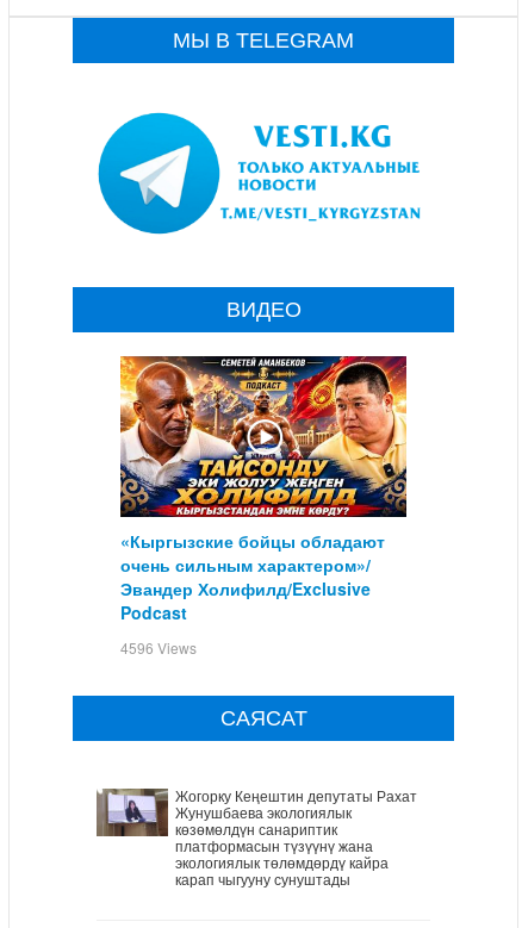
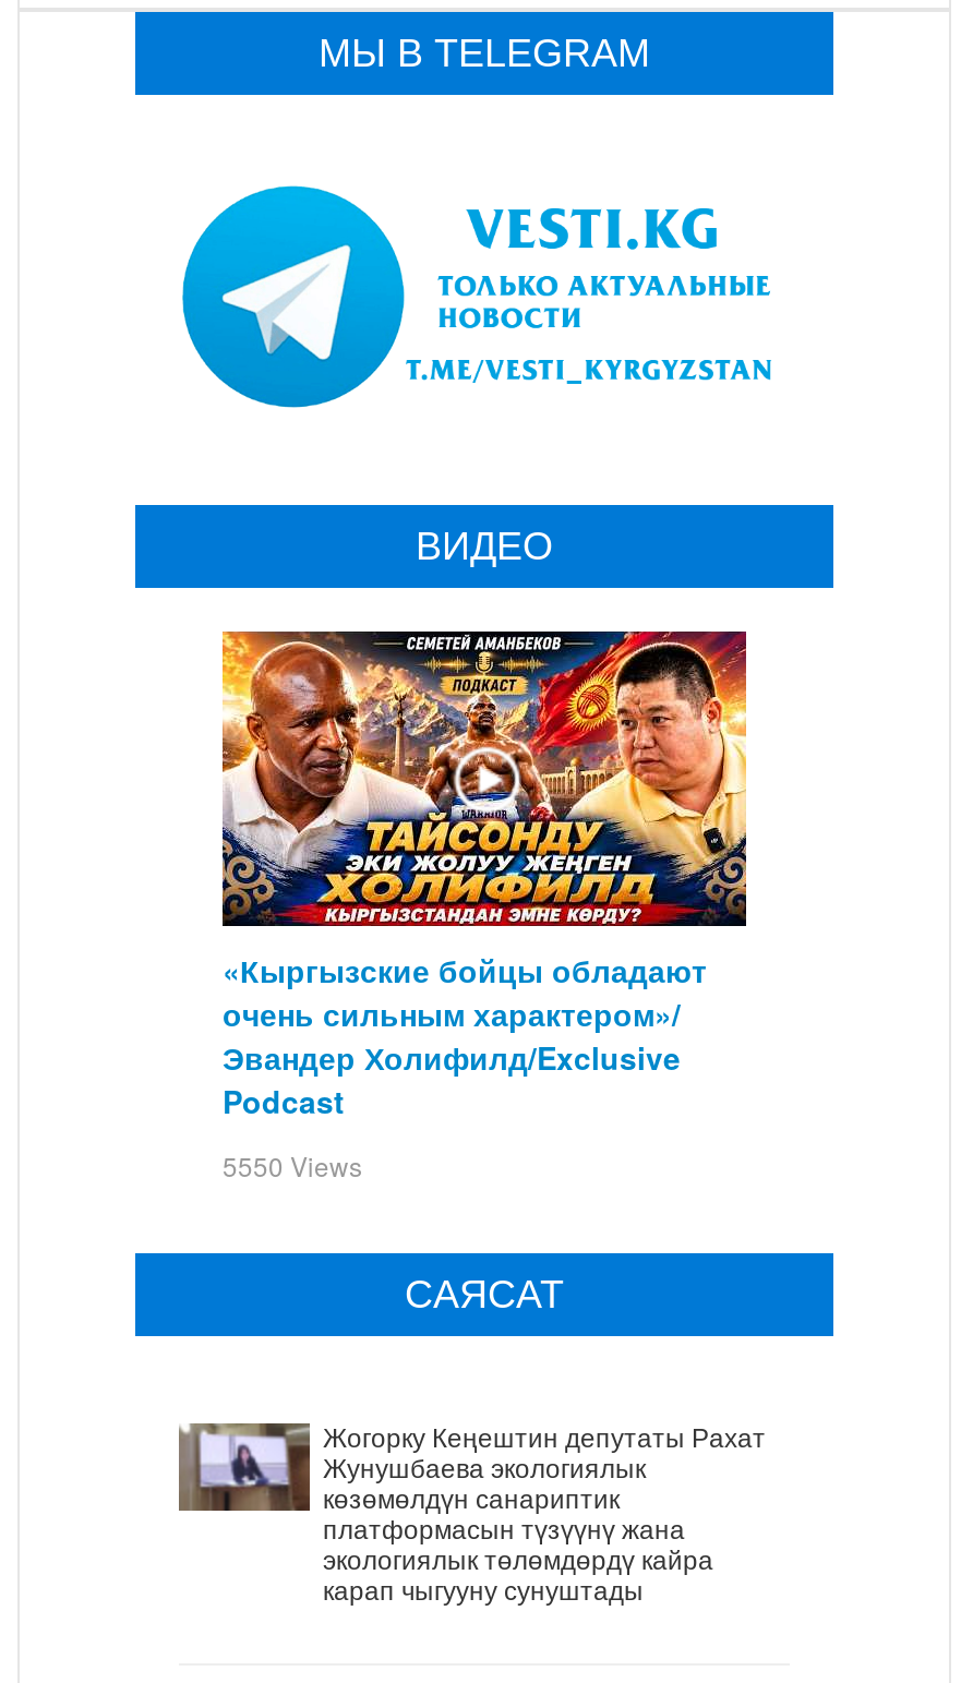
[120,637,197,657] 4596 Views -> [223,1146,362,1183] 5550 Views

